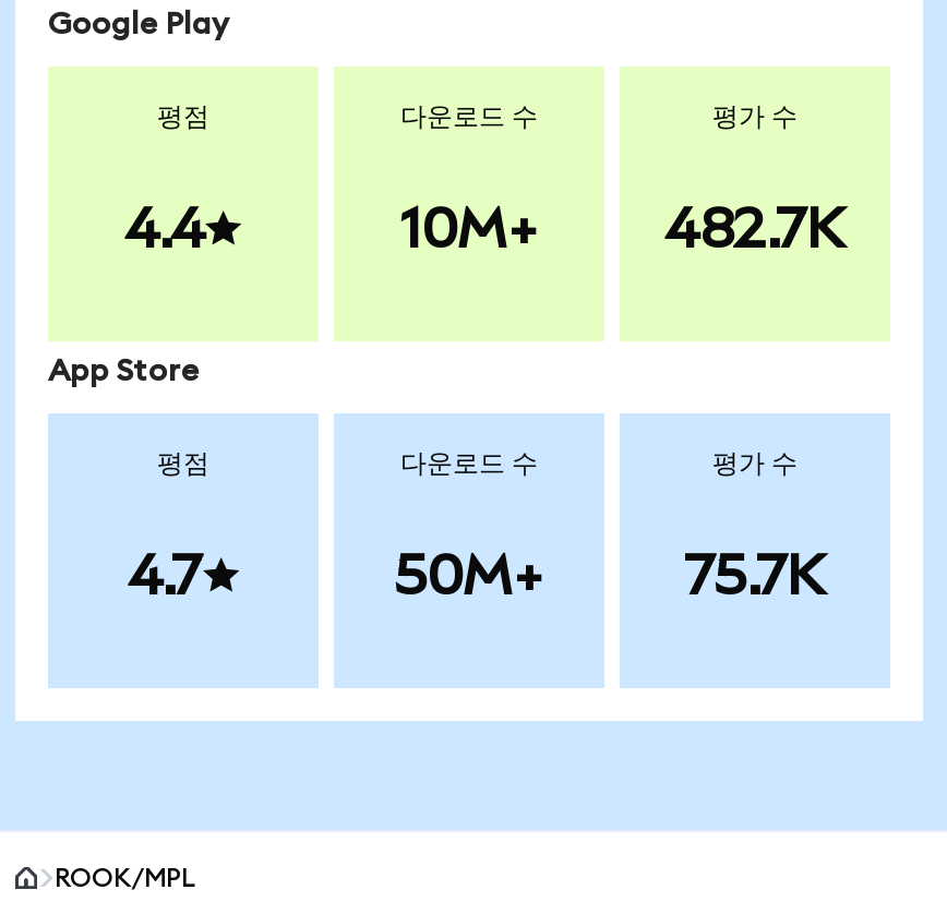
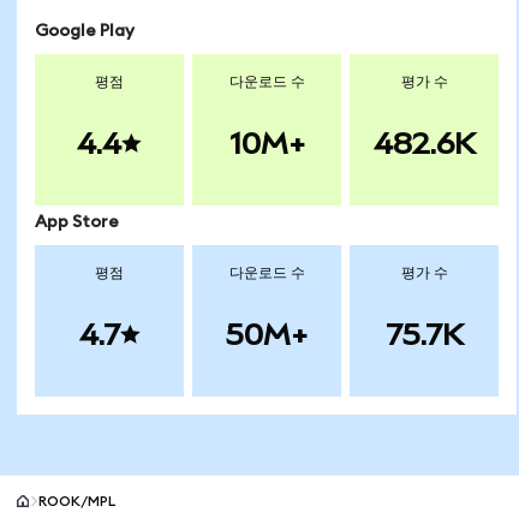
[664,197,846,258] 482.7K -> [373,126,475,160] 482.6K

